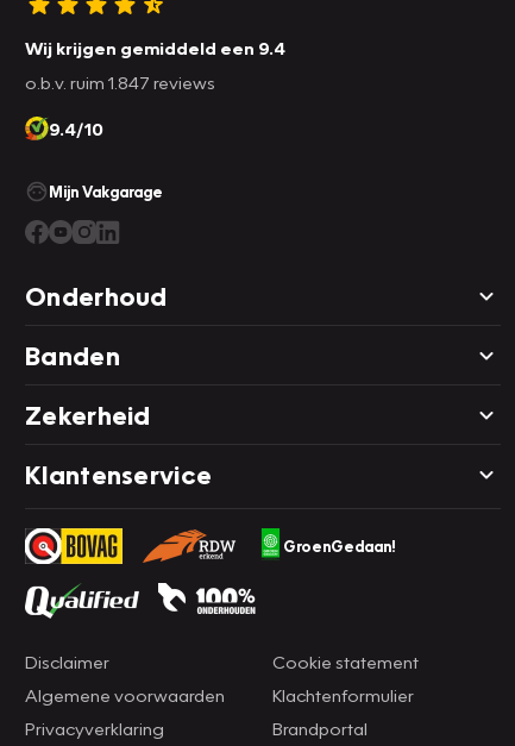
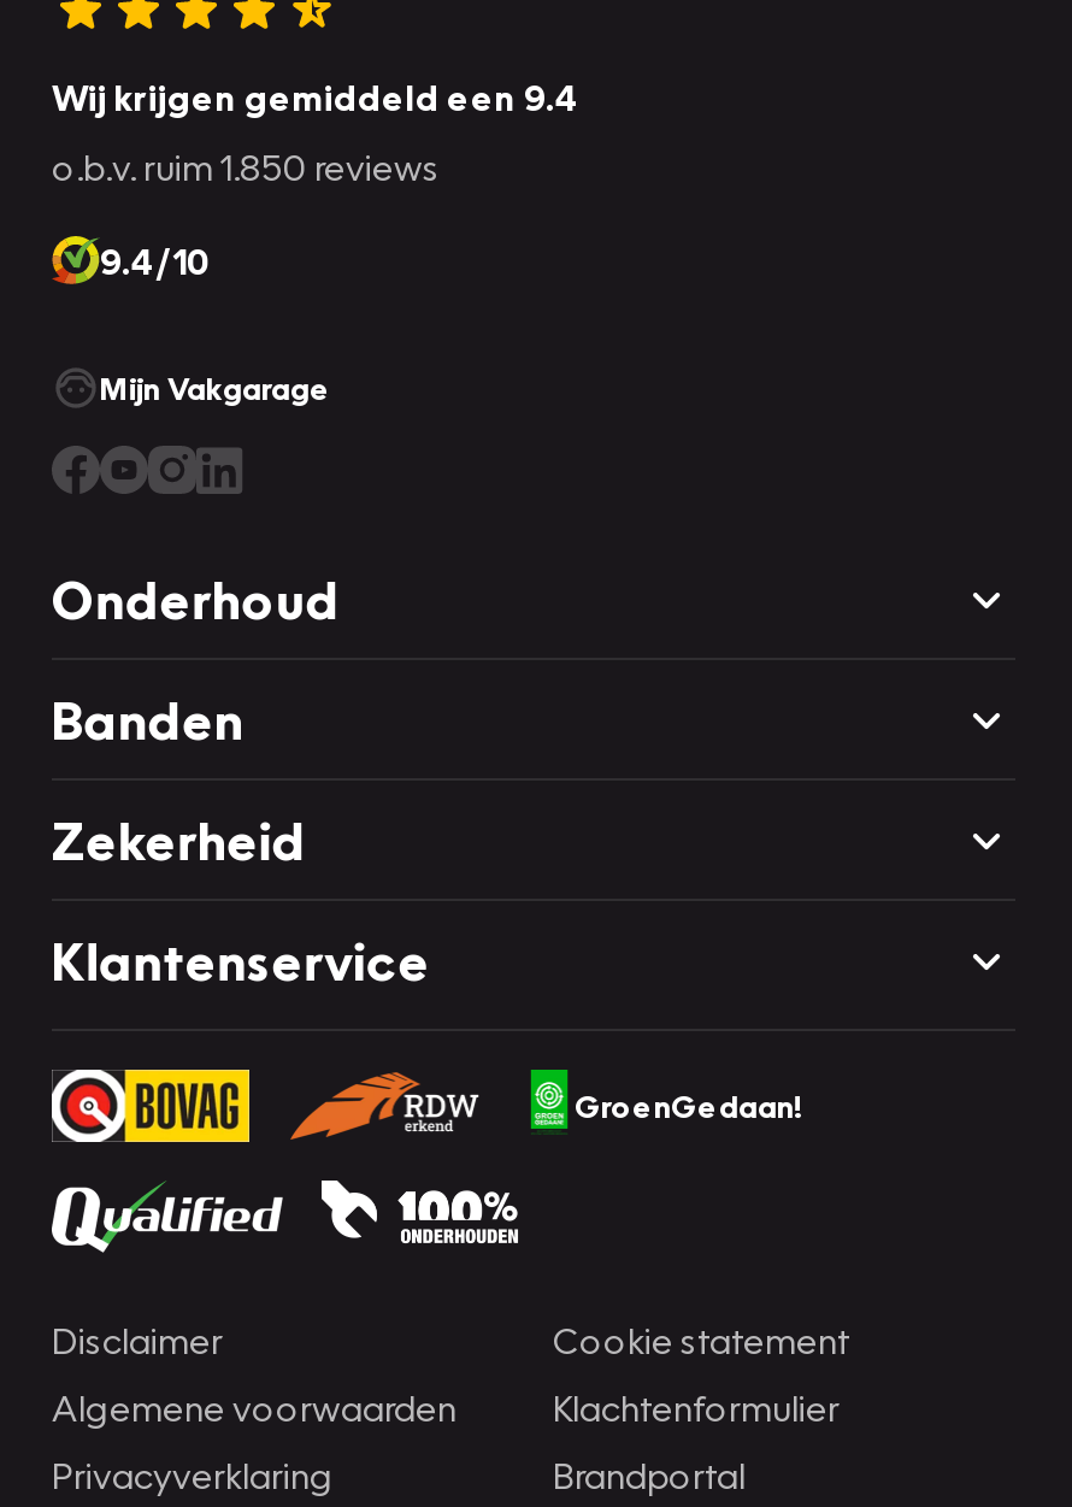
[25,71,215,93] o.b.v. ruim 1.847 reviews -> [52,144,440,188] o.b.v. ruim 1.850 reviews

